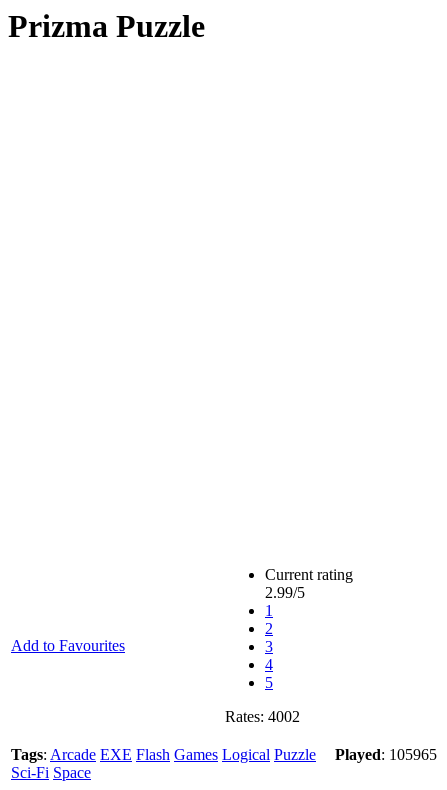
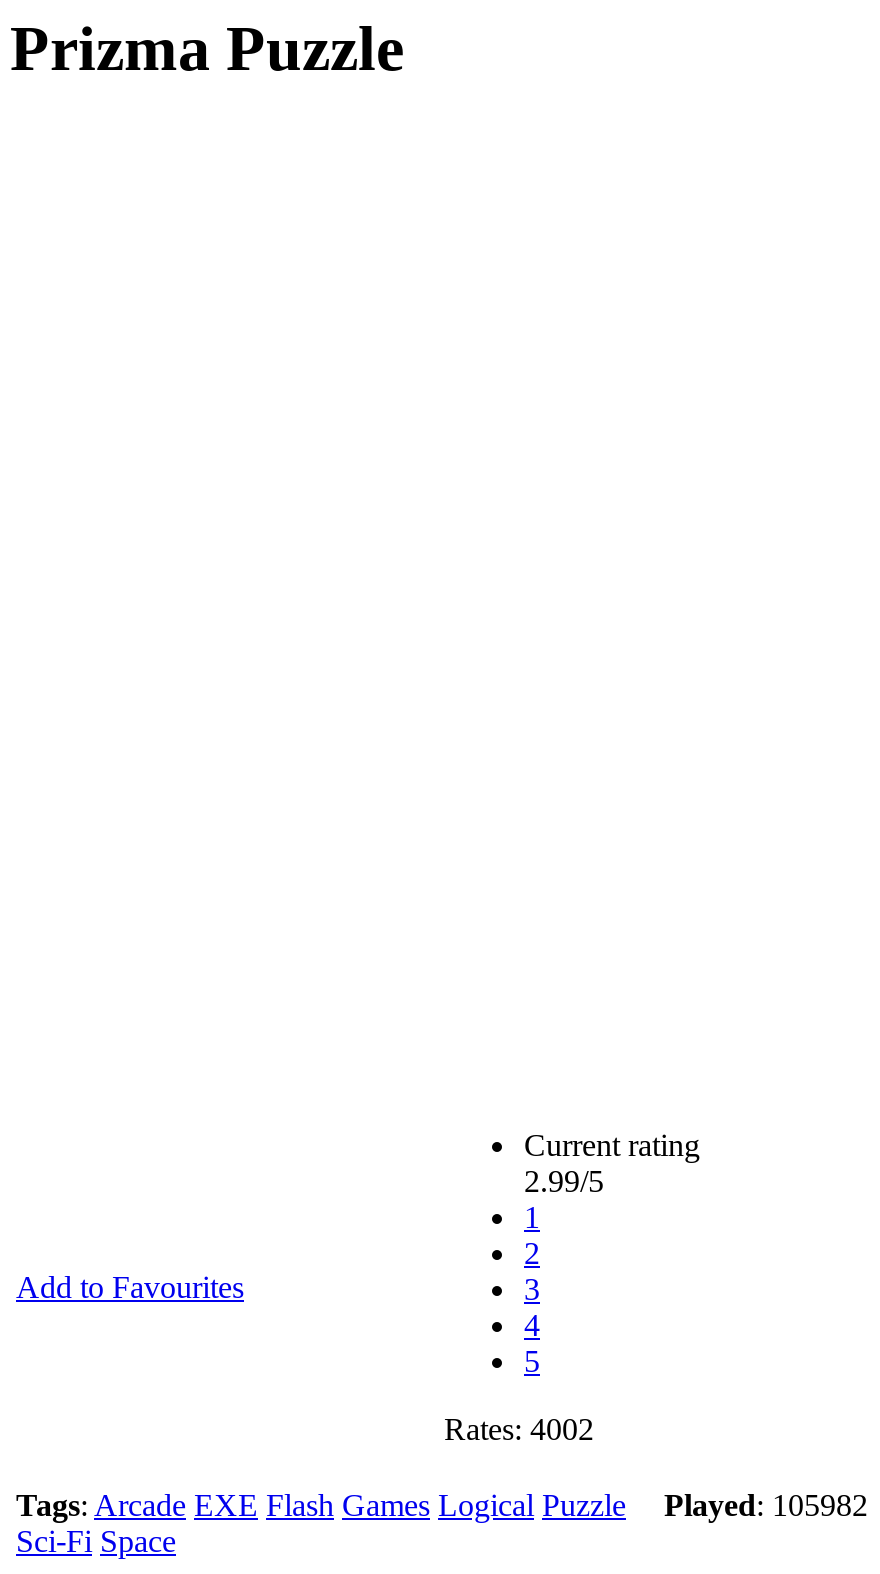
[11,746,437,763] Tags: Arcade EXE Flash Games Logical Puzzle Played: 105965 -> [16,1488,868,1522] Tags: Arcade EXE Flash Games Logical Puzzle Played: 105982

